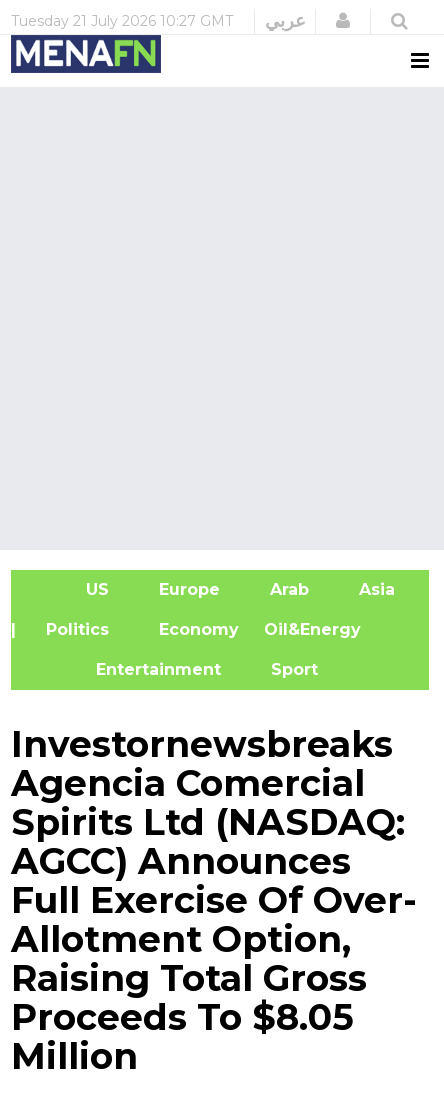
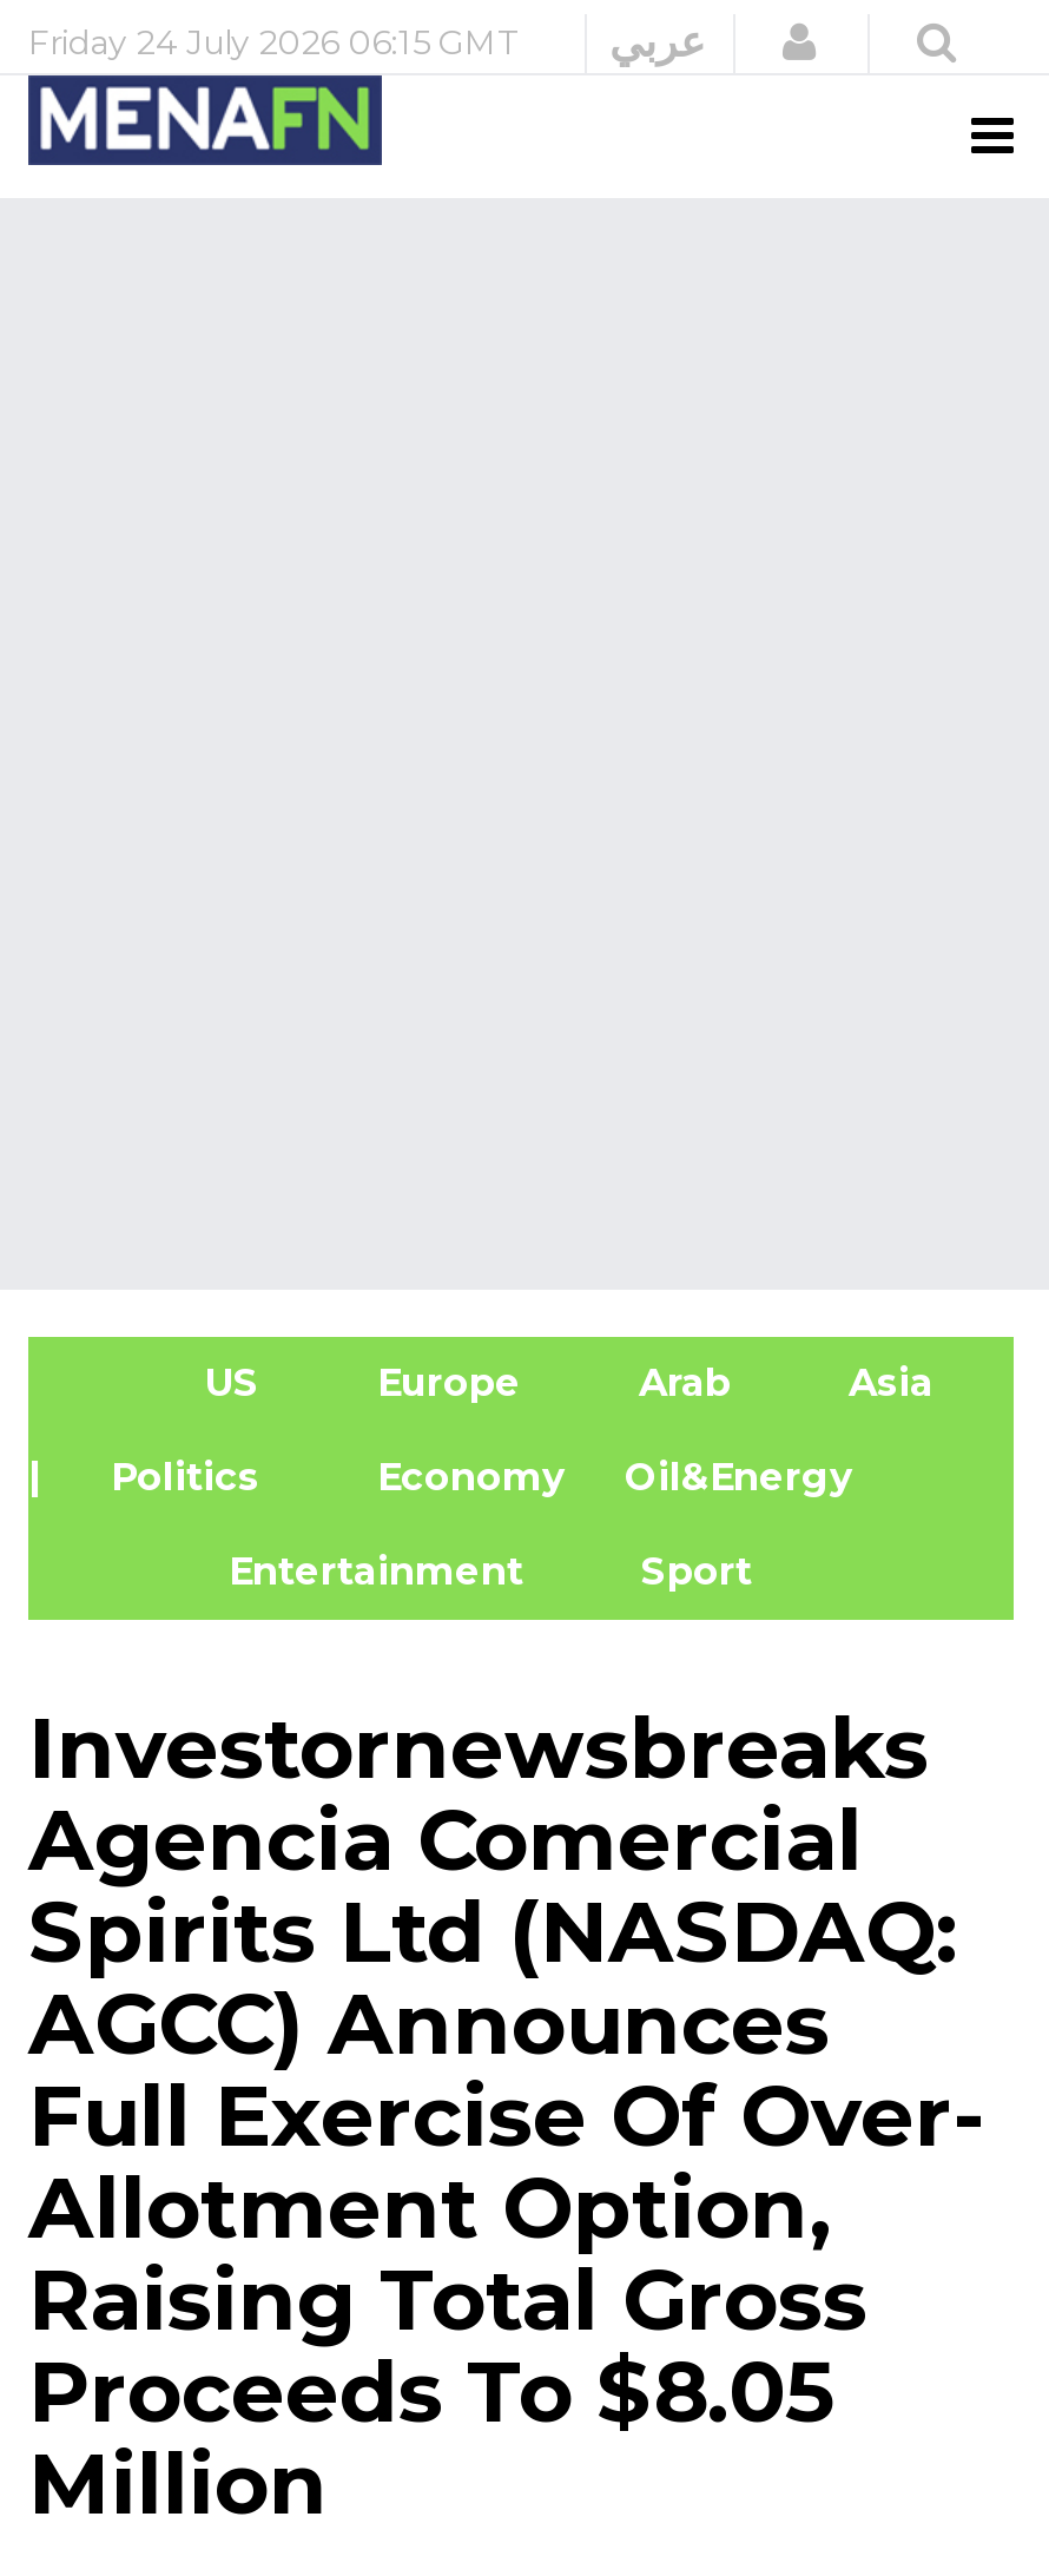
[11,12,233,30] Tuesday 21 July 2026 10:27 GMT -> [28,21,516,64] Friday 24 July 2026 06:15 GMT

